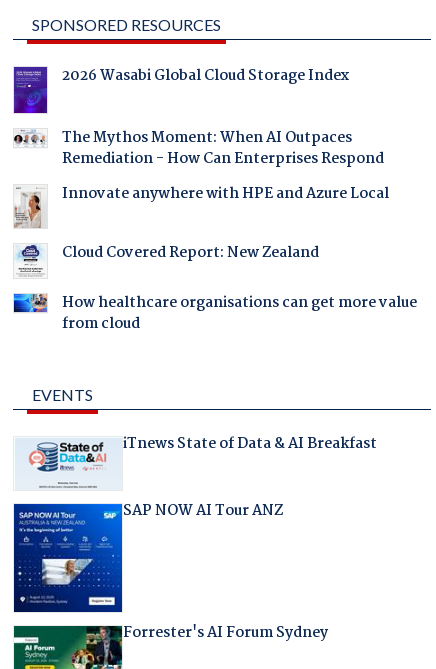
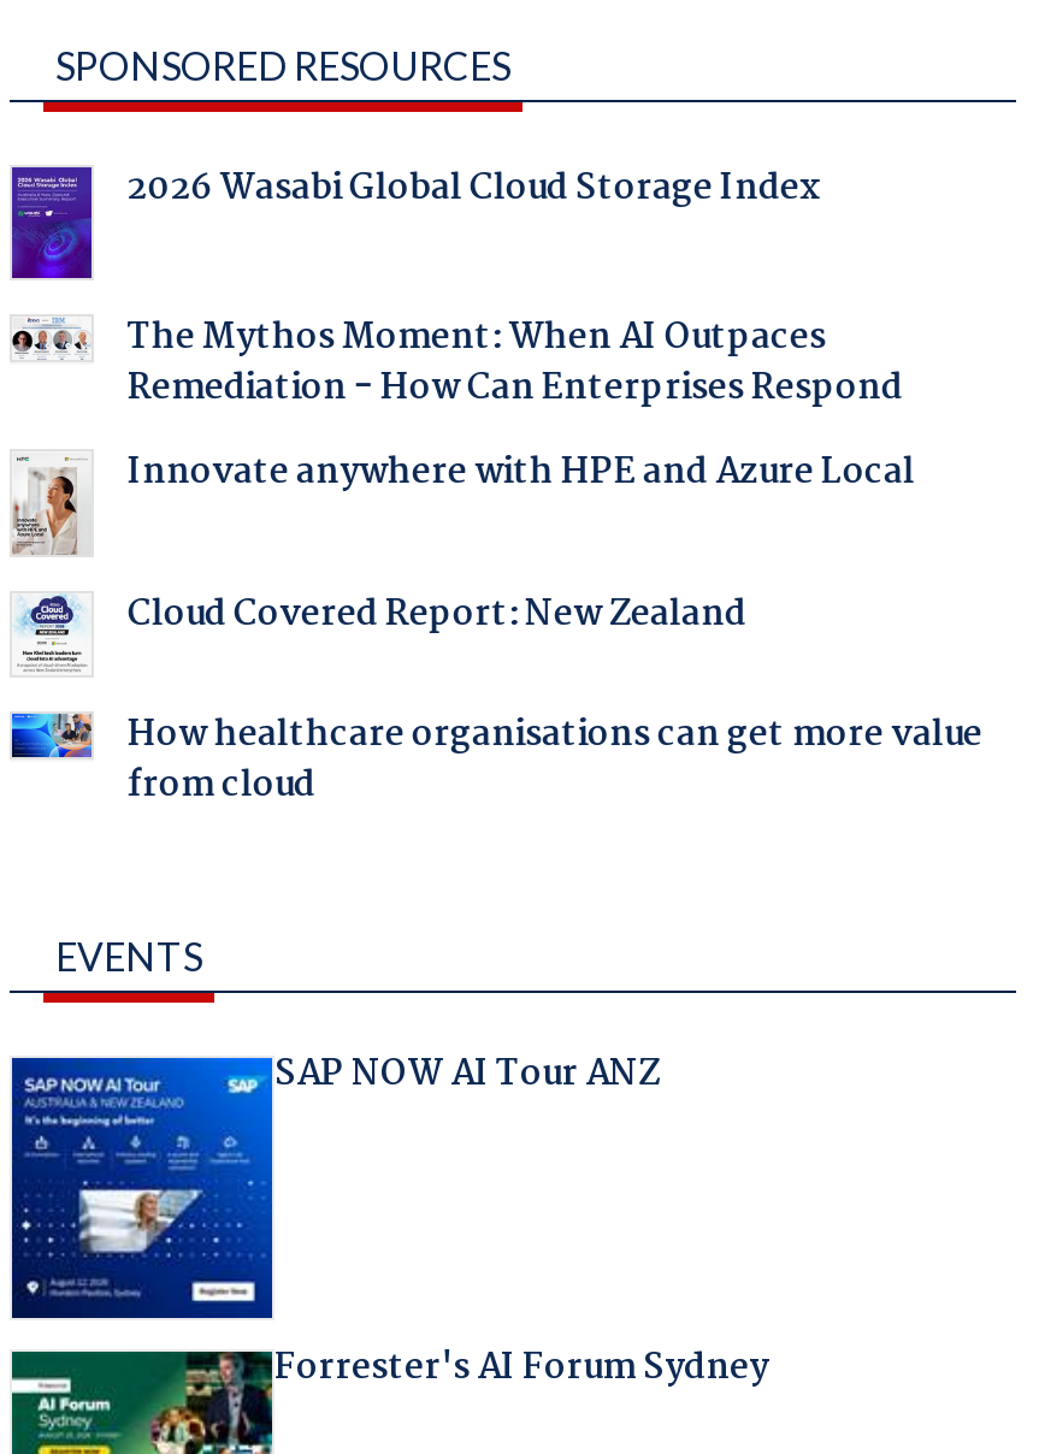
[16,432,377,489] [image] | iTnews State of Data & AI Breakfast -> none

